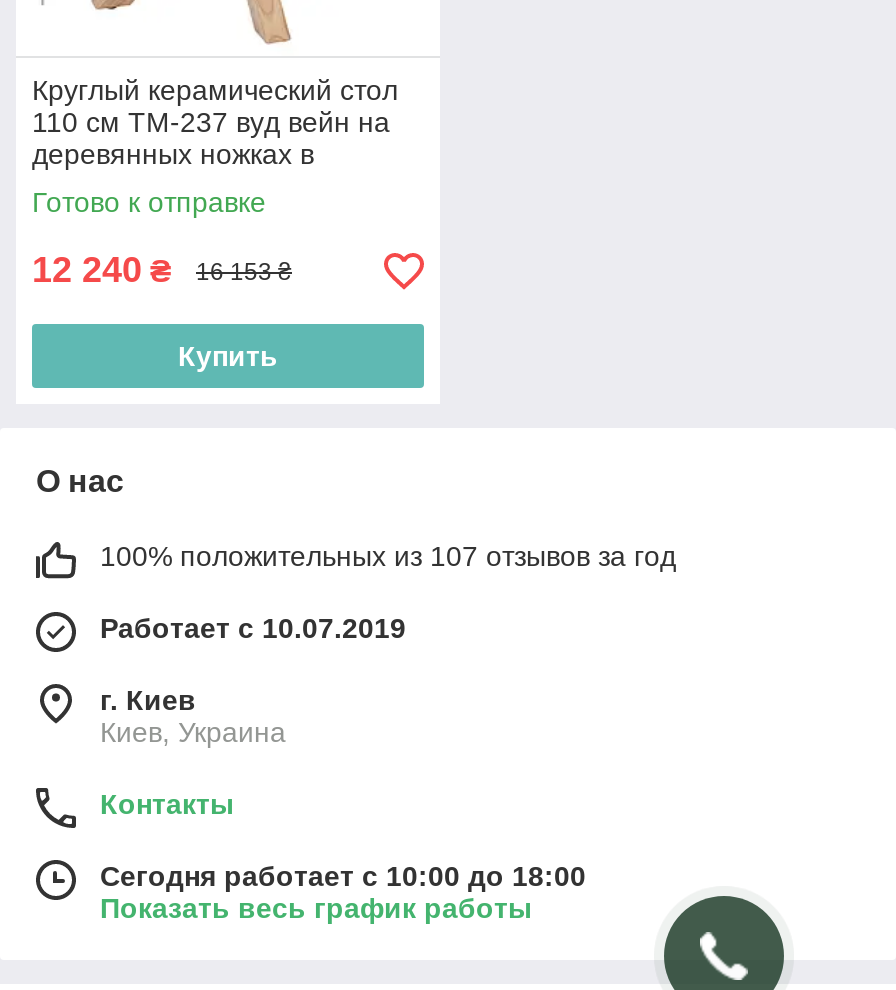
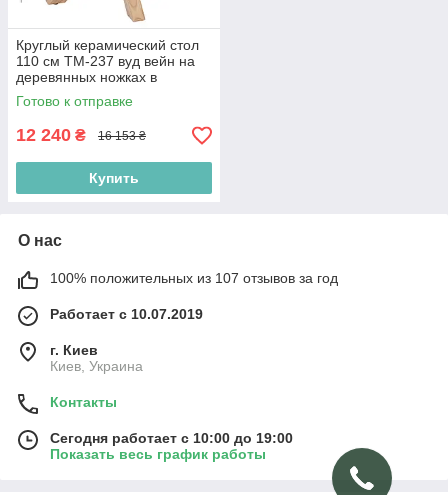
[100,860,586,892] Сегодня работает с 10:00 до 18:00 -> [50,430,293,446] Сегодня работает с 10:00 до 19:00

